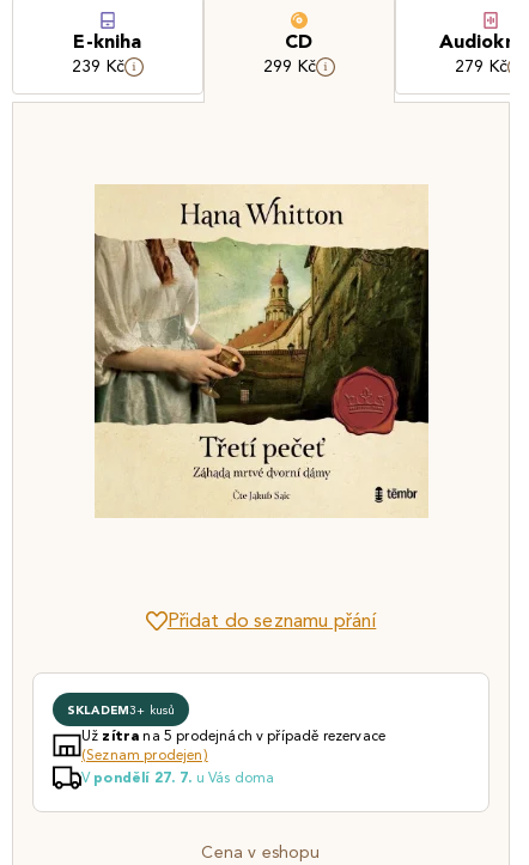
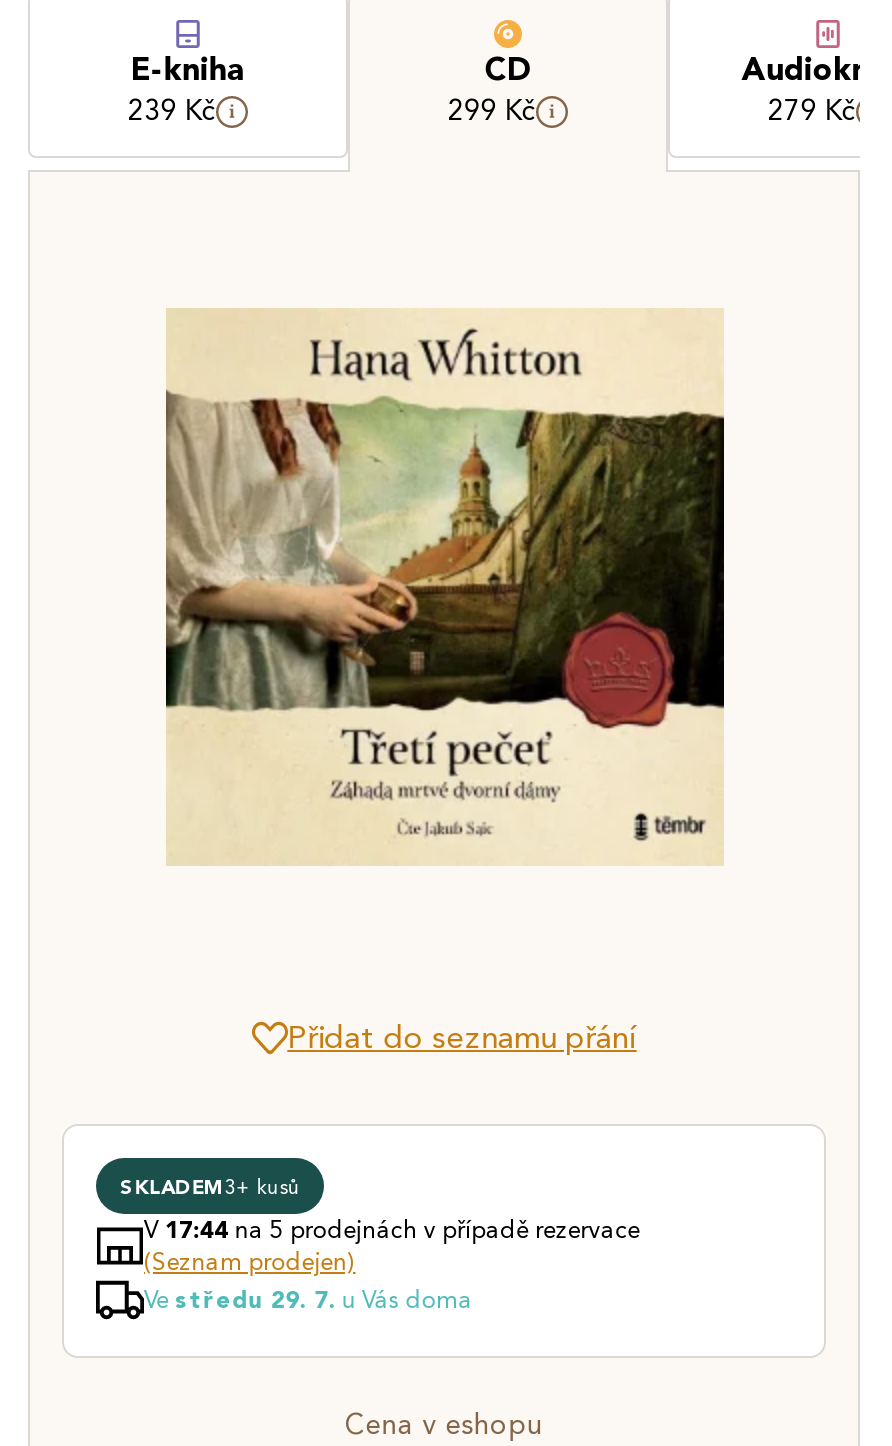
[81,726,385,744] Užzítrana 5 prodejnách v případě rezervace -> [144,1214,640,1244] V17:44na 5 prodejnách v případě rezervace
[81,768,274,786] V pondělí 27. 7. u Vás doma -> [144,1284,473,1314] Ve středu 29. 7. u Vás doma

